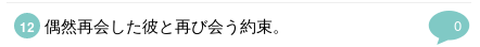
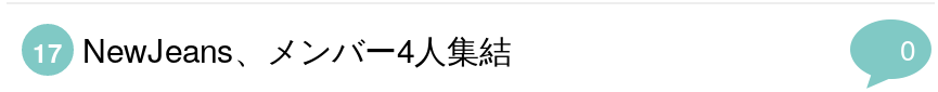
[45,14,289,36] 偶然再会した彼と再び会う約束。 -> [82,26,512,71] NewJeans、メンバー4人集結

